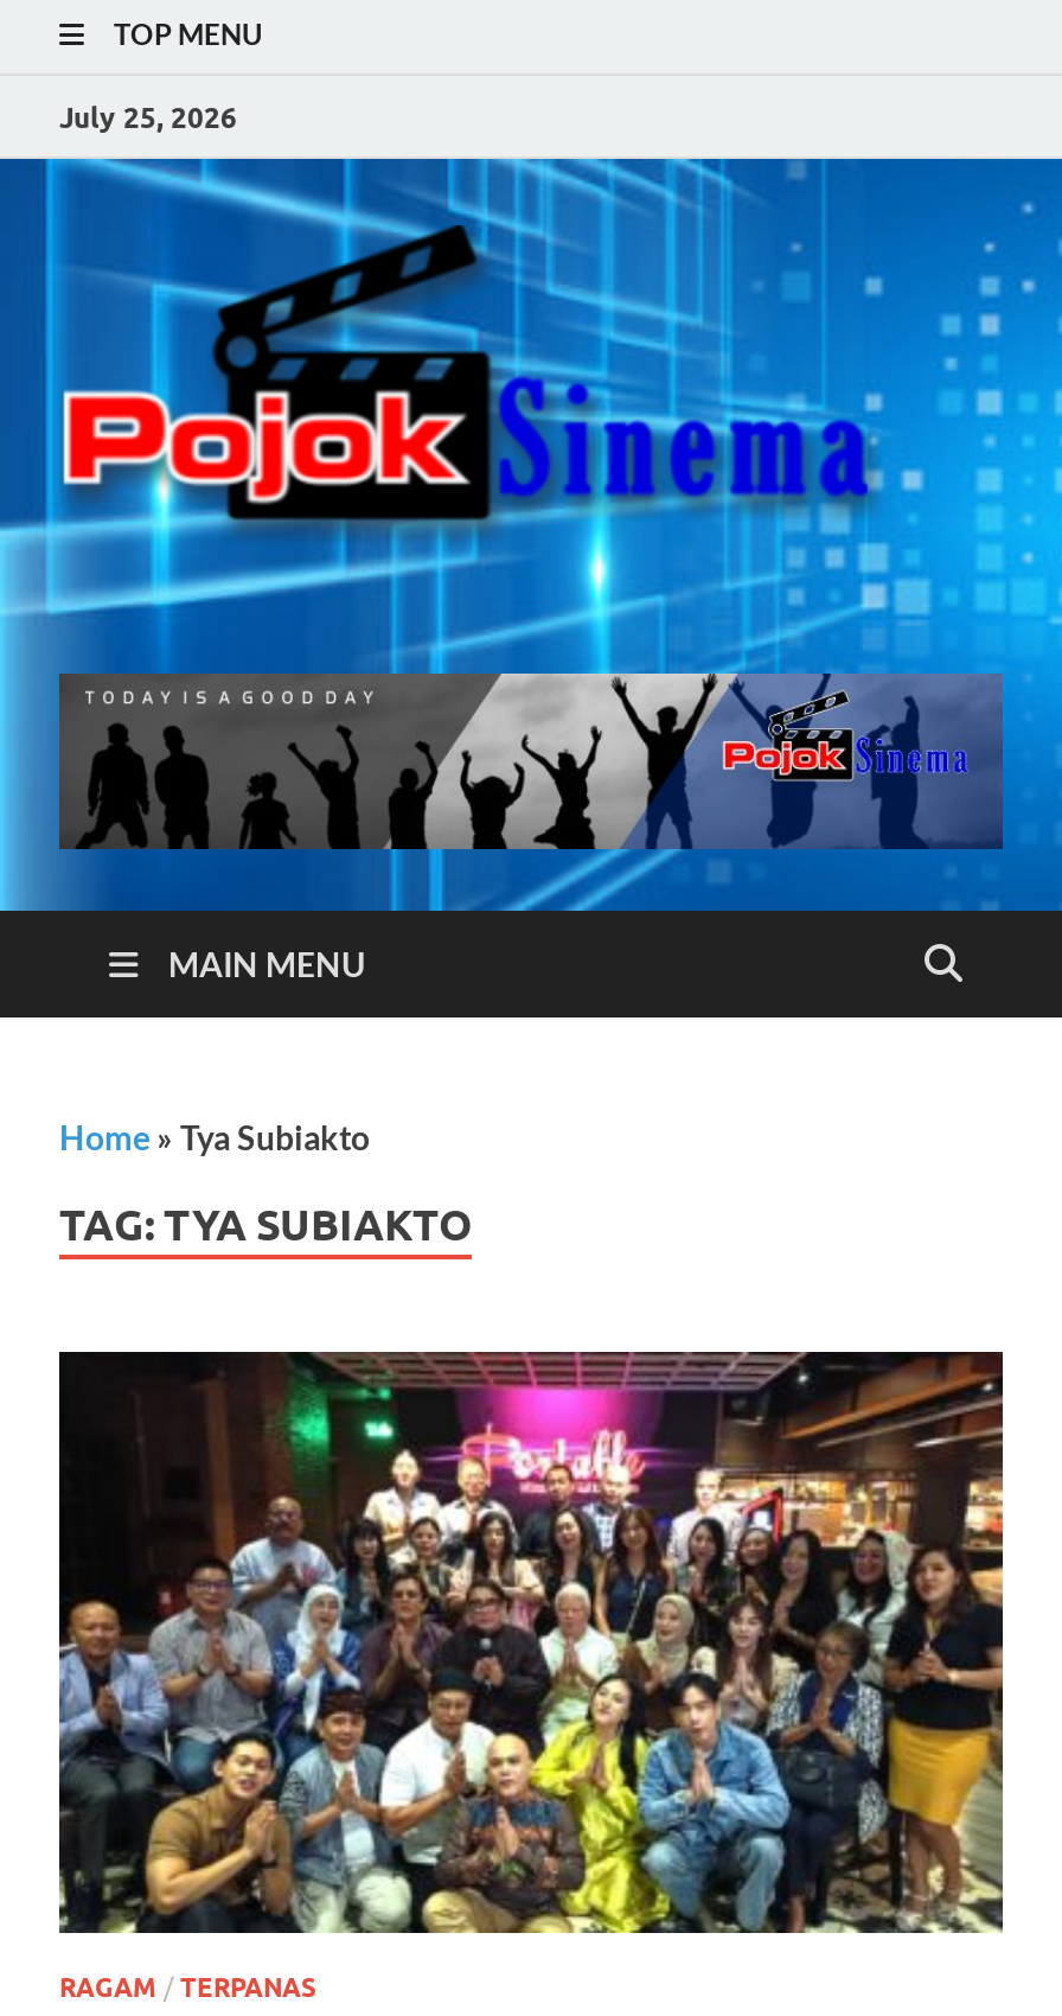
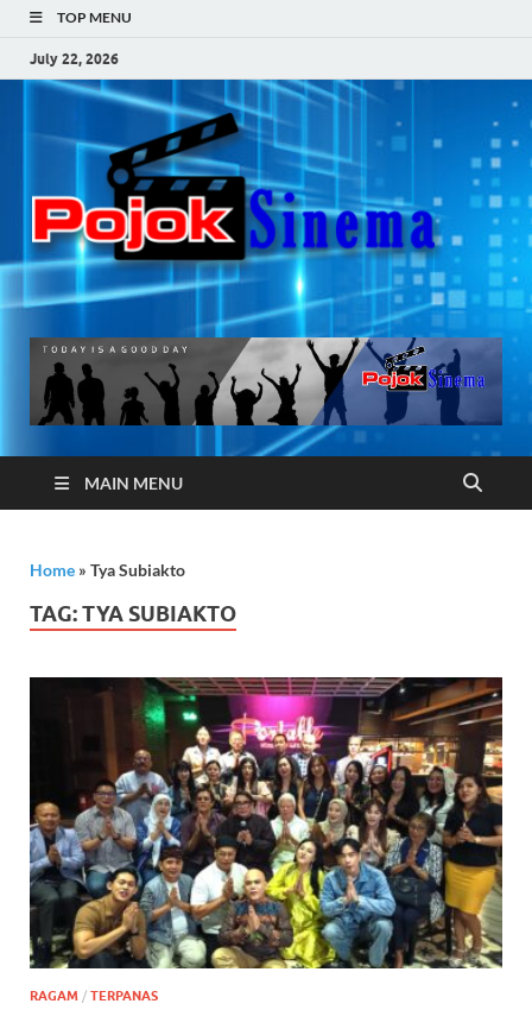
[59,98,237,134] July 25, 2026 -> [30,49,119,67] July 22, 2026

